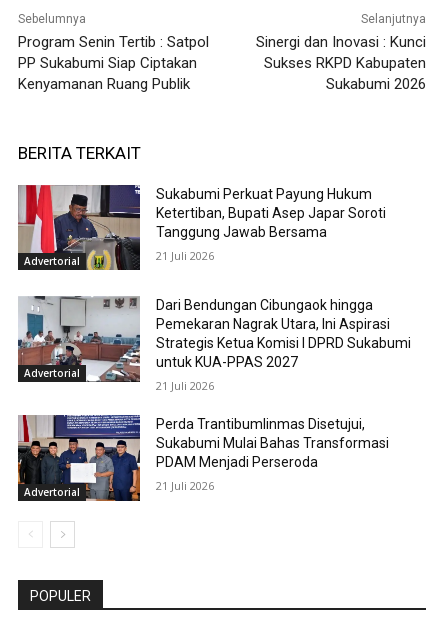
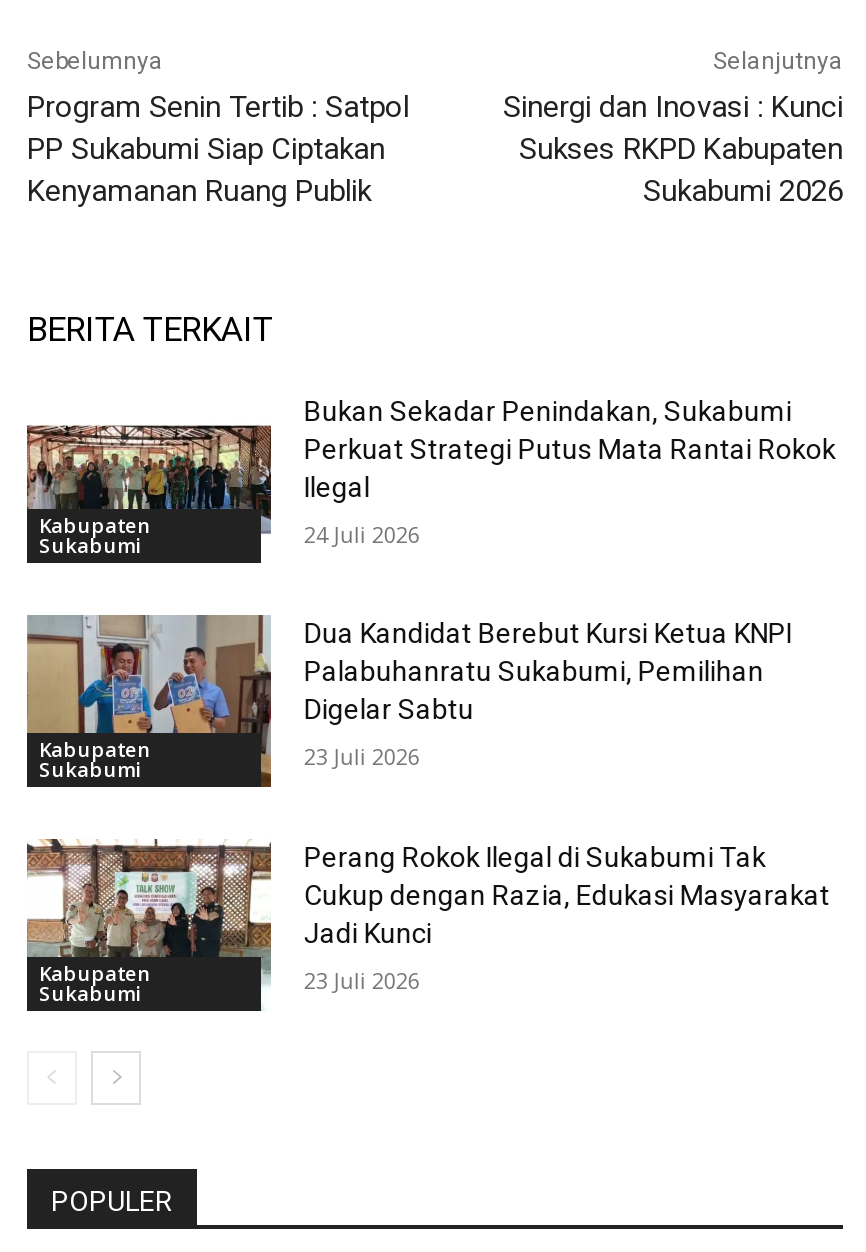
[17,184,141,271] [image] | Advertorial -> [27,393,273,565] [image] | Kabupaten | Sukabumi
[156,186,386,240] Sukabumi Perkuat Payung Hukum | Ketertiban, Bupati Asep Japar Soroti | Tanggung Jawab Bersama -> [304,394,836,502] Bukan Sekadar Penindakan, Sukabumi | Perkuat Strategi Putus Mata Rantai Rokok | Ilegal
[156,248,214,263] 21 Juli 2026 -> [304,518,420,548] 24 Juli 2026
[17,296,140,383] [image] | Advertorial -> [25,615,271,789] [image] | Kabupaten | Sukabumi
[156,297,411,370] Dari Bendungan Cibungaok hingga | Pemekaran Nagrak Utara, Ini Aspirasi | Strategis Ketua Komisi I DPRD Sukabumi | untuk KUA-PPAS 2027 -> [304,618,792,726] Dua Kandidat Berebut Kursi Ketua KNPI | Palabuhanratu Sukabumi, Pemilihan | Digelar Sabtu
[156,378,214,393] 21 Juli 2026 -> [304,742,420,772] 23 Juli 2026
[17,414,141,502] [image] | Advertorial -> [25,839,273,1015] [image] | Kabupaten | Sukabumi
[156,416,389,470] Perda Trantibumlinmas Disetujui, | Sukabumi Mulai Bahas Transformasi | PDAM Menjadi Perseroda -> [304,841,830,949] Perang Rokok Ilegal di Sukabumi Tak | Cukup dengan Razia, Edukasi Masyarakat | Jadi Kunci
[156,478,214,493] 21 Juli 2026 -> [304,965,420,995] 23 Juli 2026

